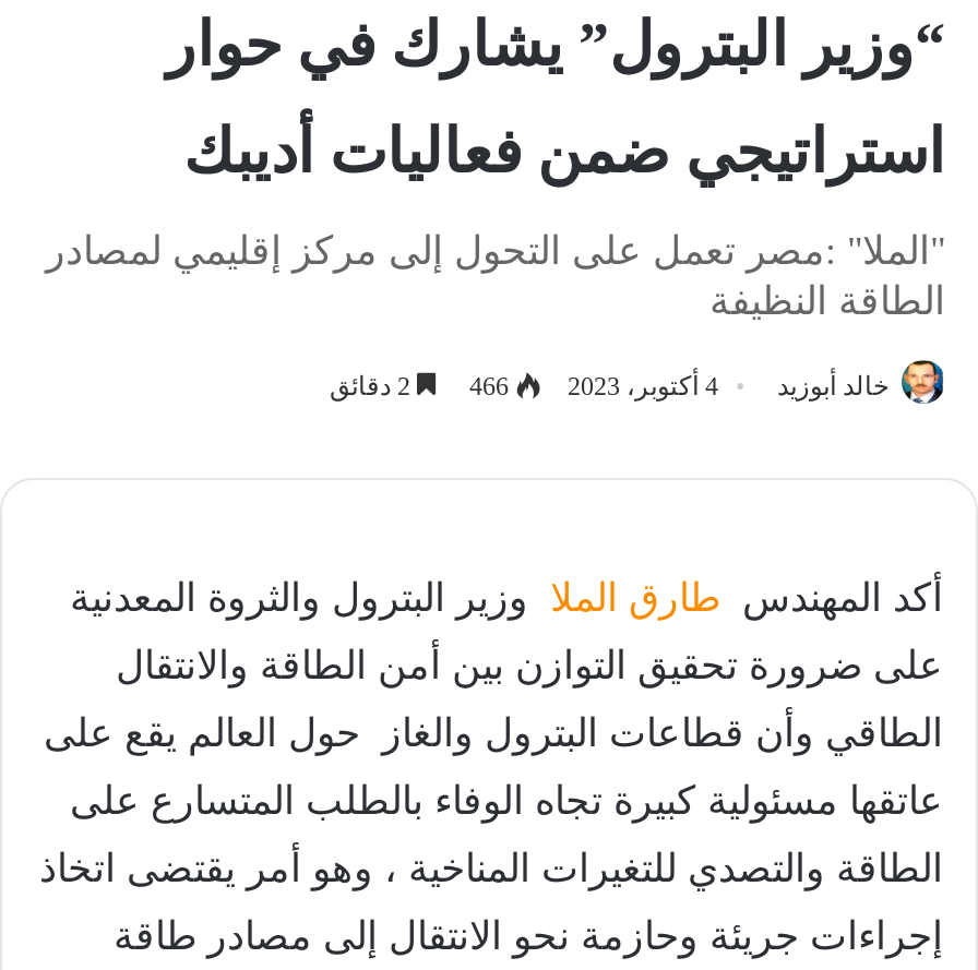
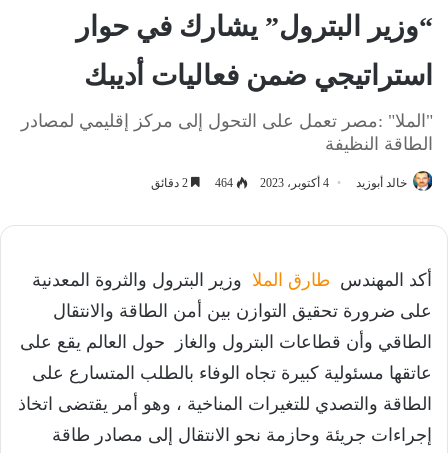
[469,370,509,400] 466 -> [215,175,233,189] 464

